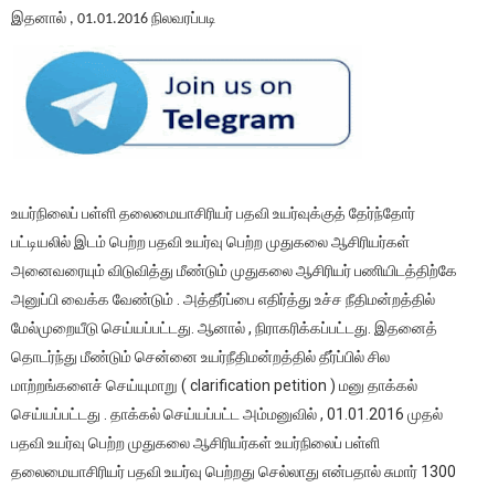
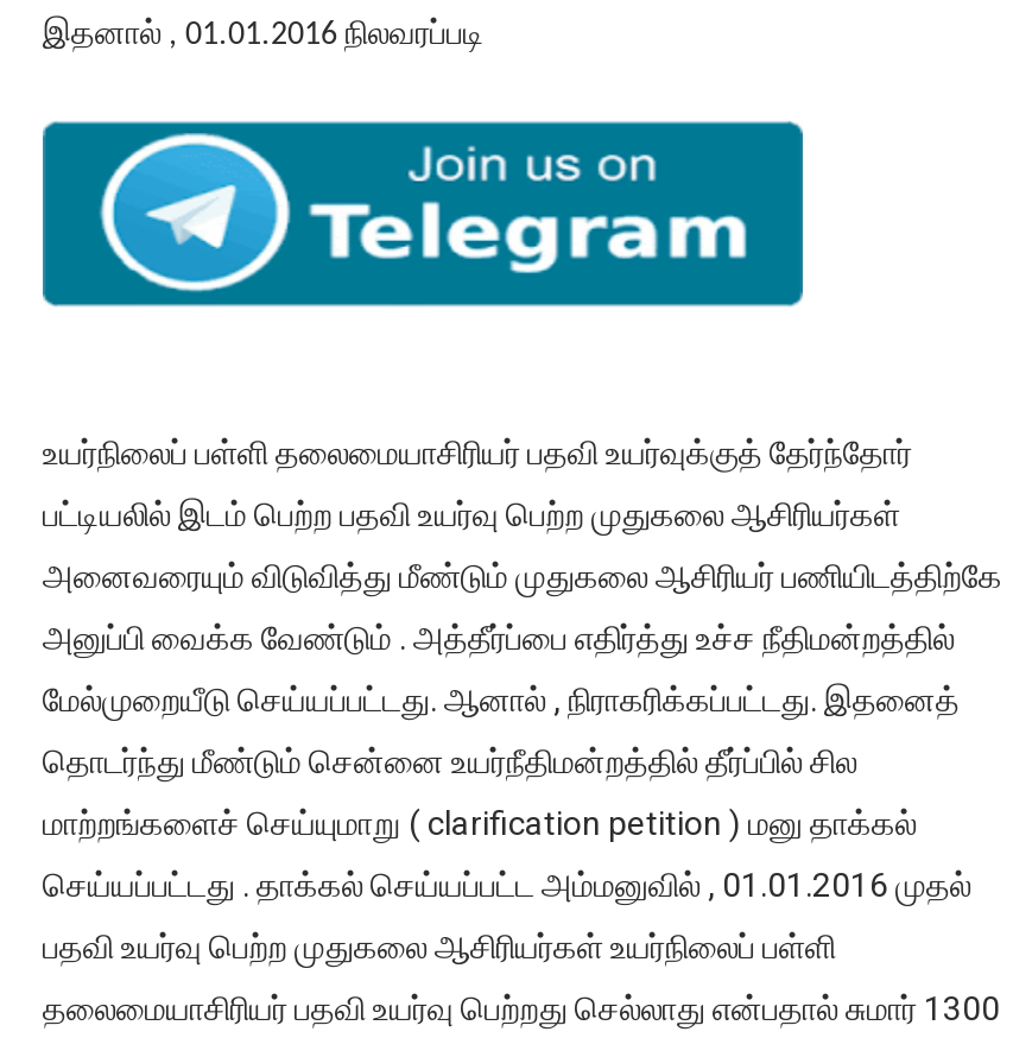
[11,50,364,156] [image] -> [40,106,805,327] [image]

